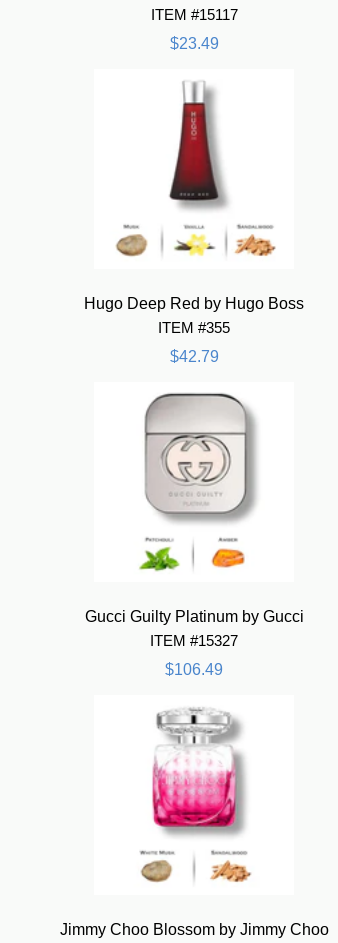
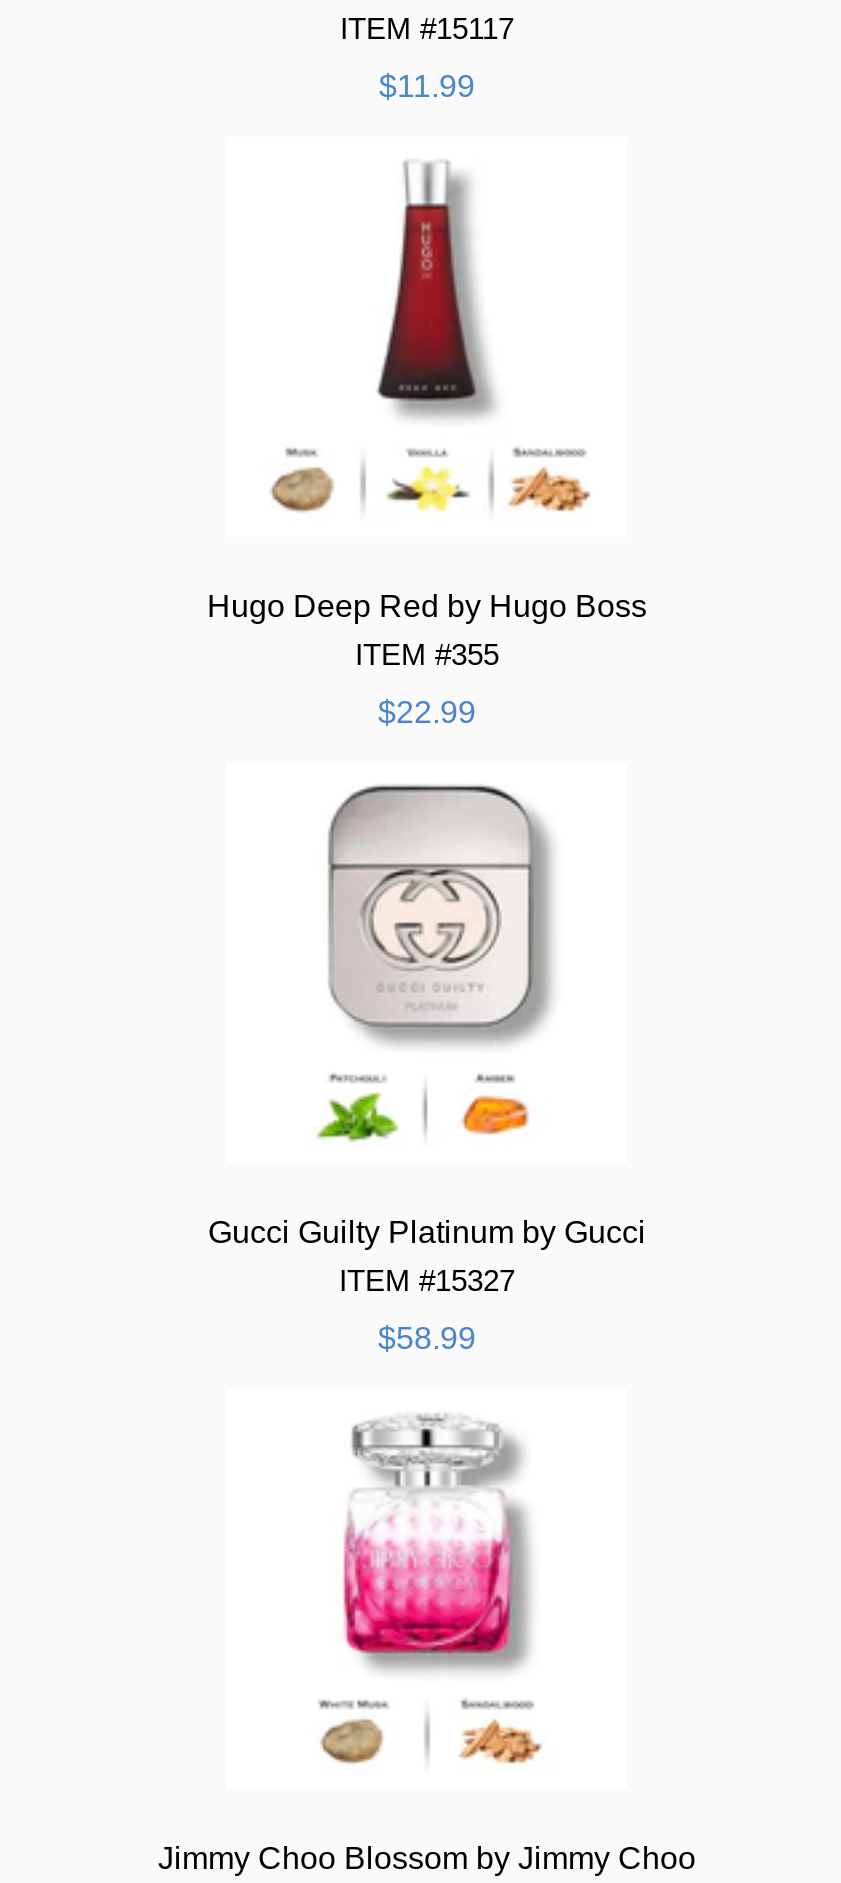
[169,35,218,52] $23.49 -> [379,69,475,103] $11.99
[169,348,218,365] $42.79 -> [378,695,476,729] $22.99
[165,661,223,678] $106.49 -> [378,1321,476,1355] $58.99

